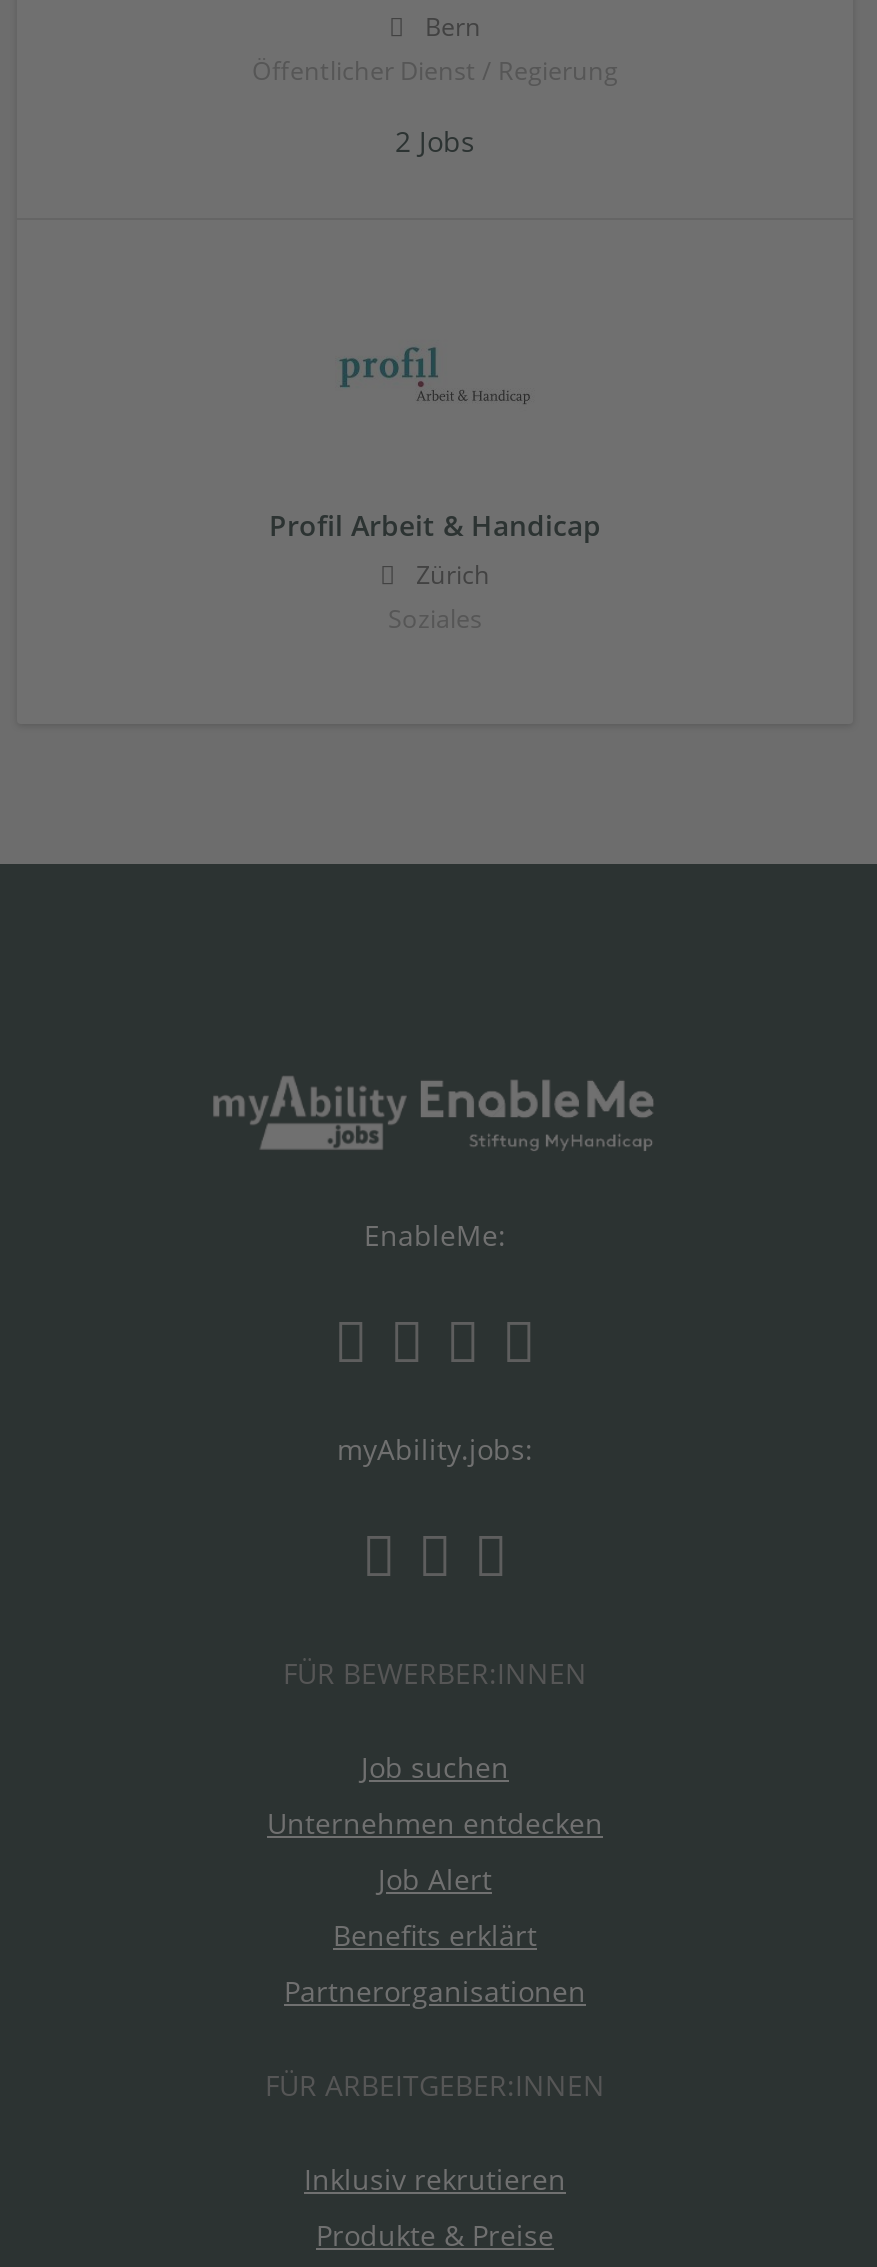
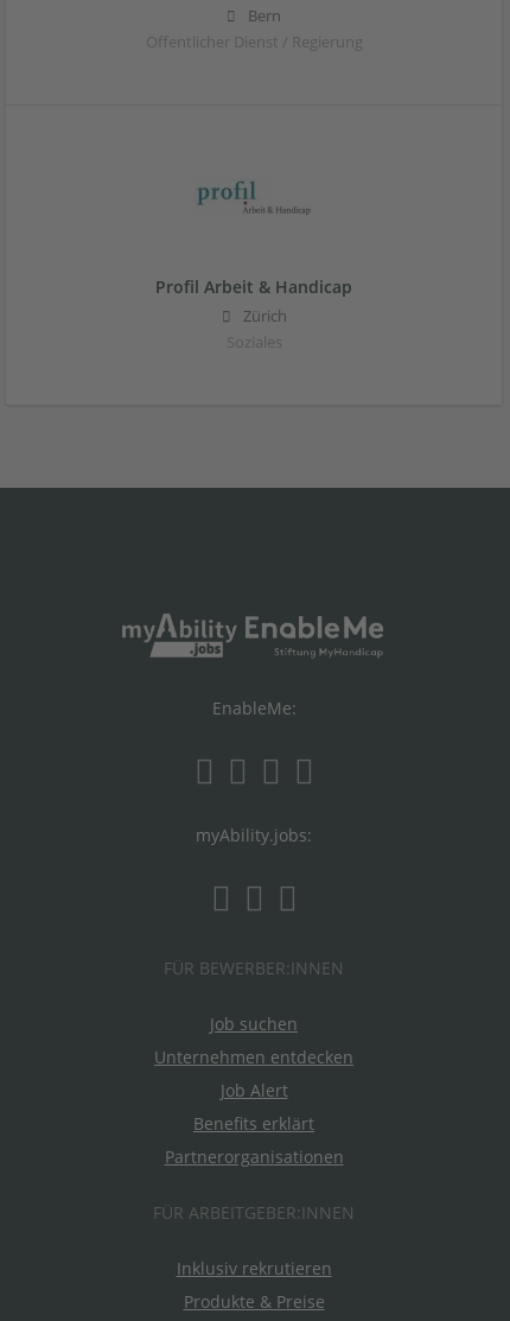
[395,122,475,160] 2 Jobs -> none

